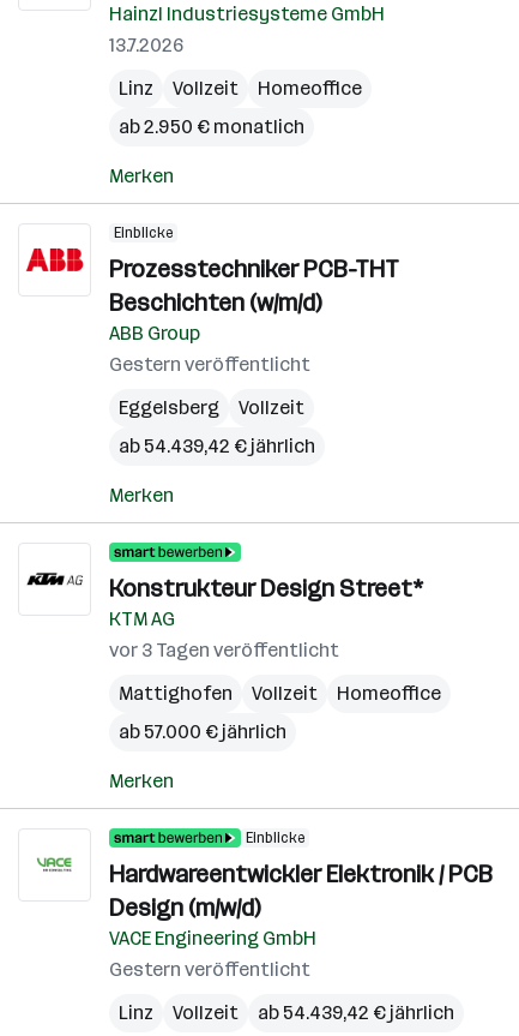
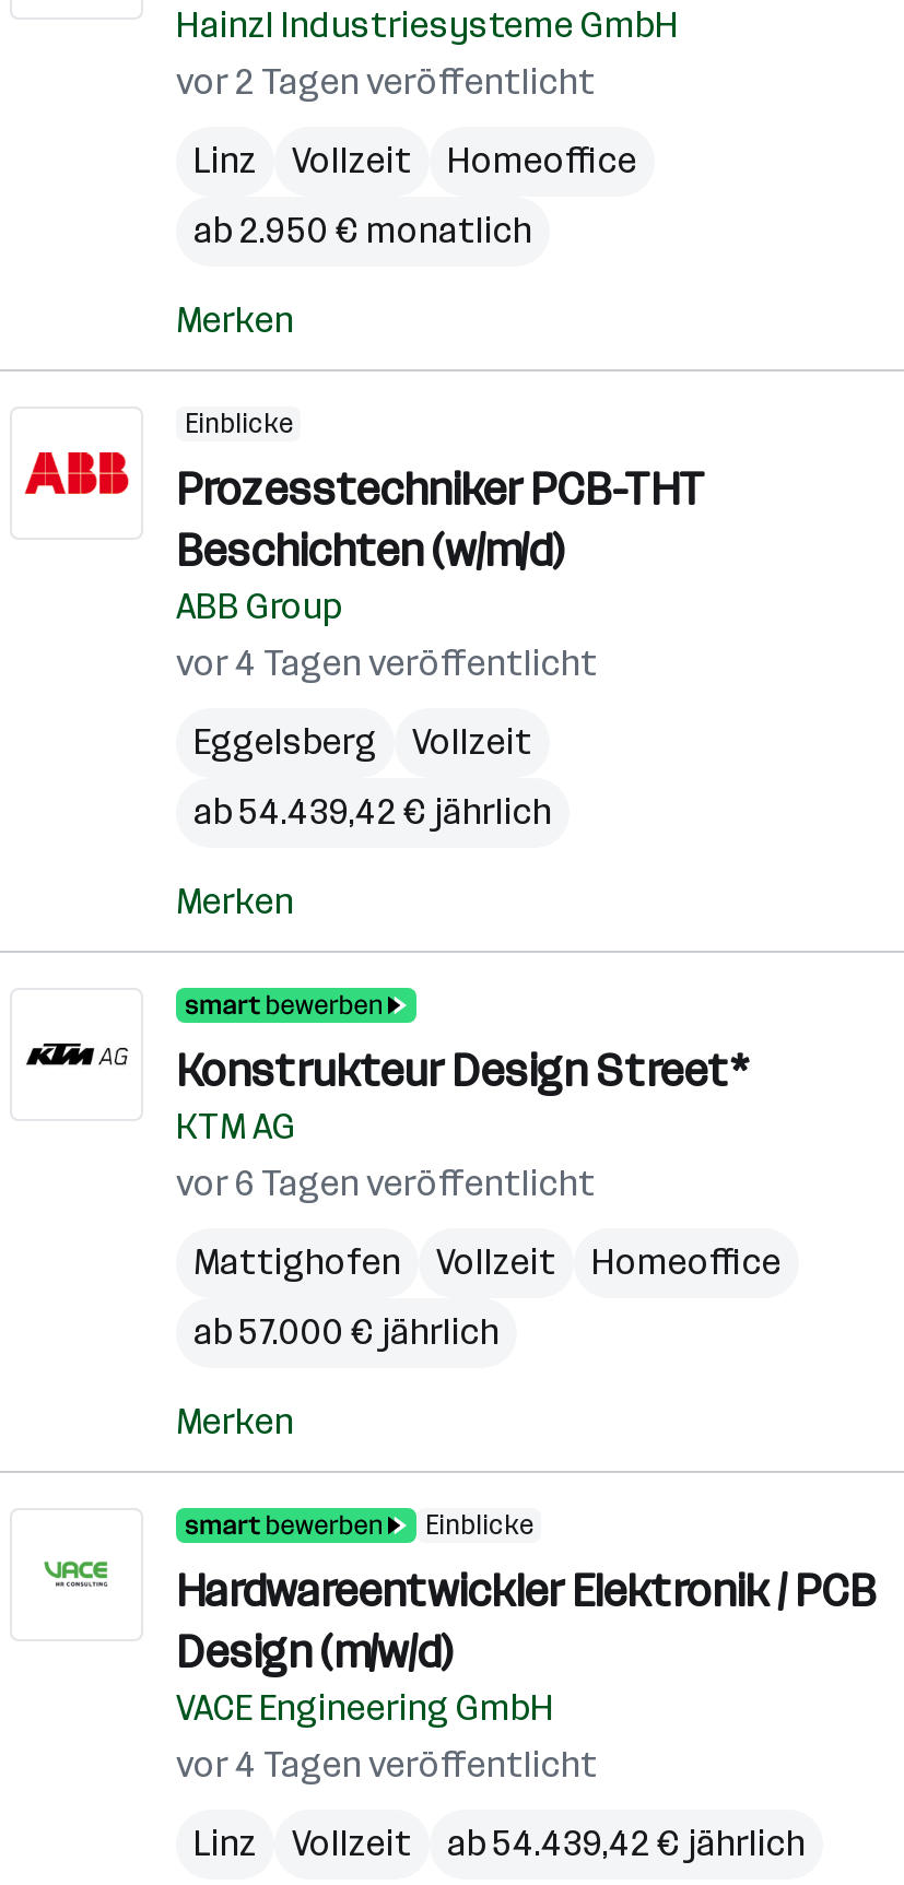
[109,34,183,56] 13.7.2026 -> [176,61,596,103] vor 2 Tagen veröffentlicht
[109,353,310,376] Gestern veröffentlicht -> [176,643,598,684] vor 4 Tagen veröffentlicht
[109,639,339,661] vor 3 Tagen veröffentlicht -> [176,1163,596,1204] vor 6 Tagen veröffentlicht
[109,958,310,981] Gestern veröffentlicht -> [176,1744,598,1786] vor 4 Tagen veröffentlicht

